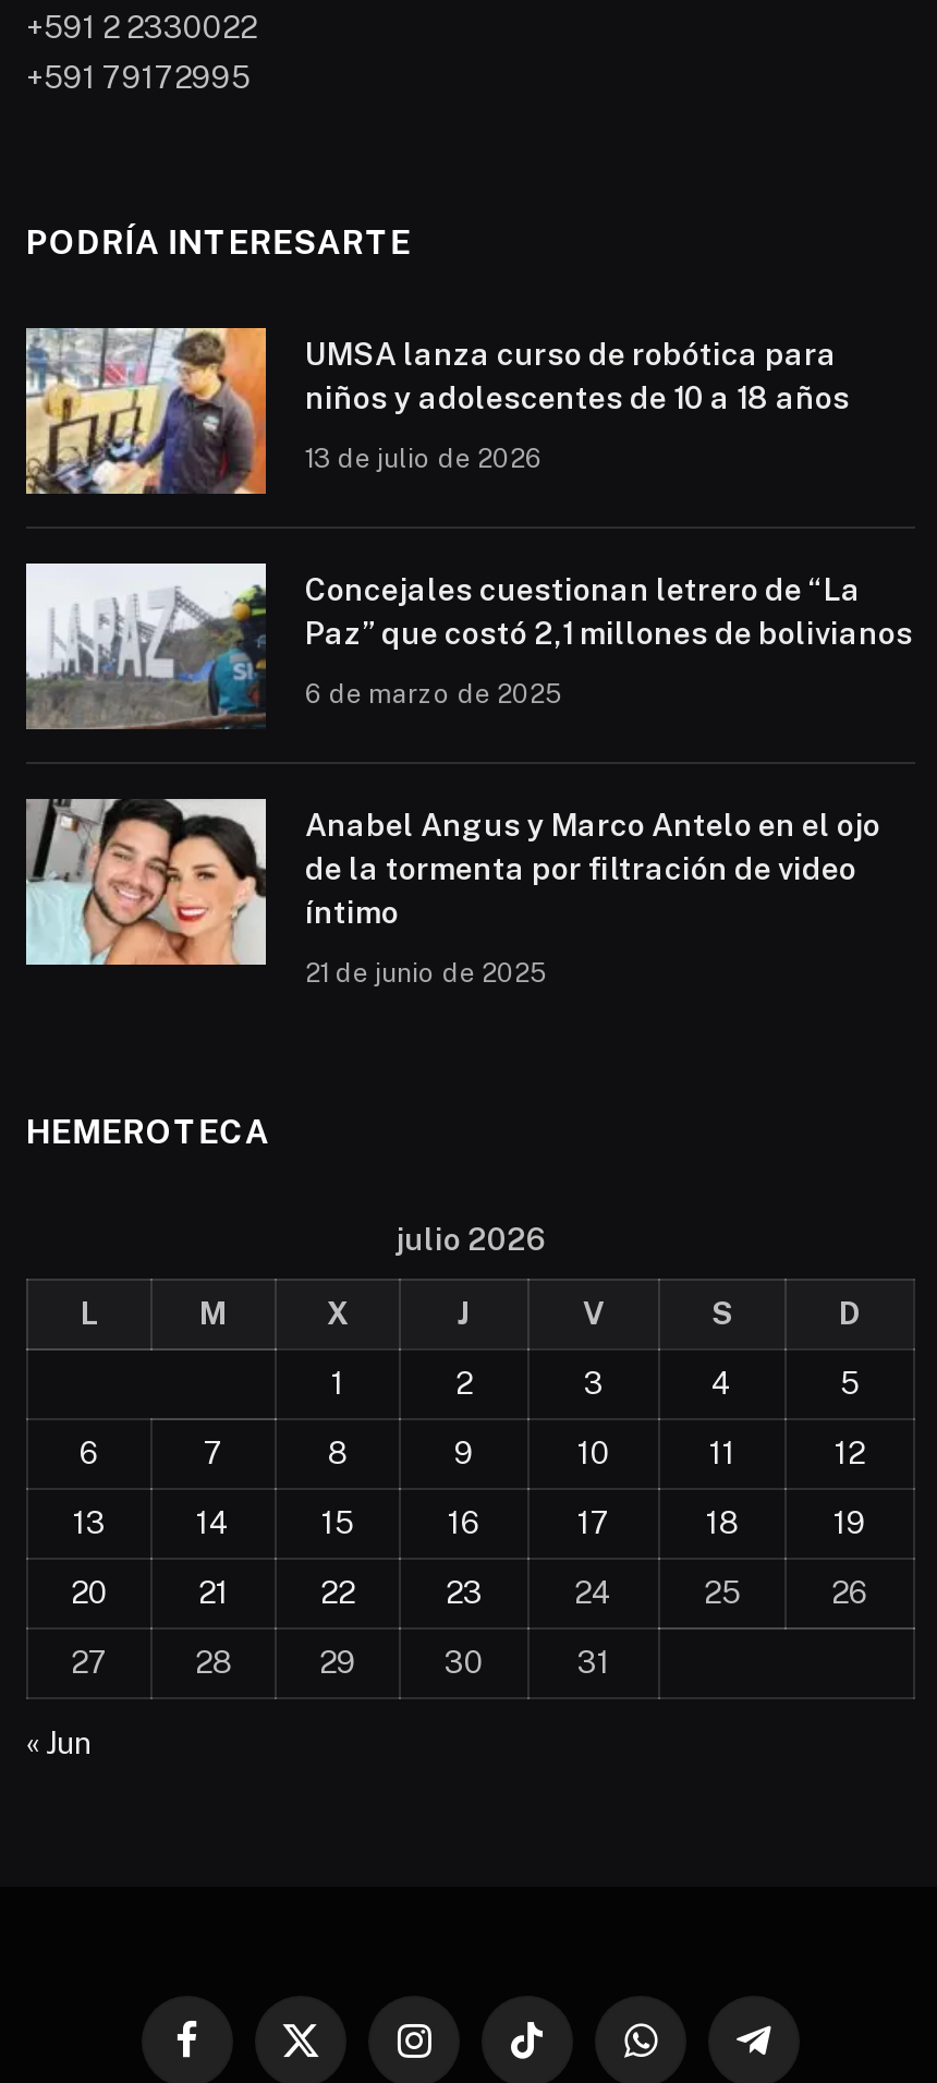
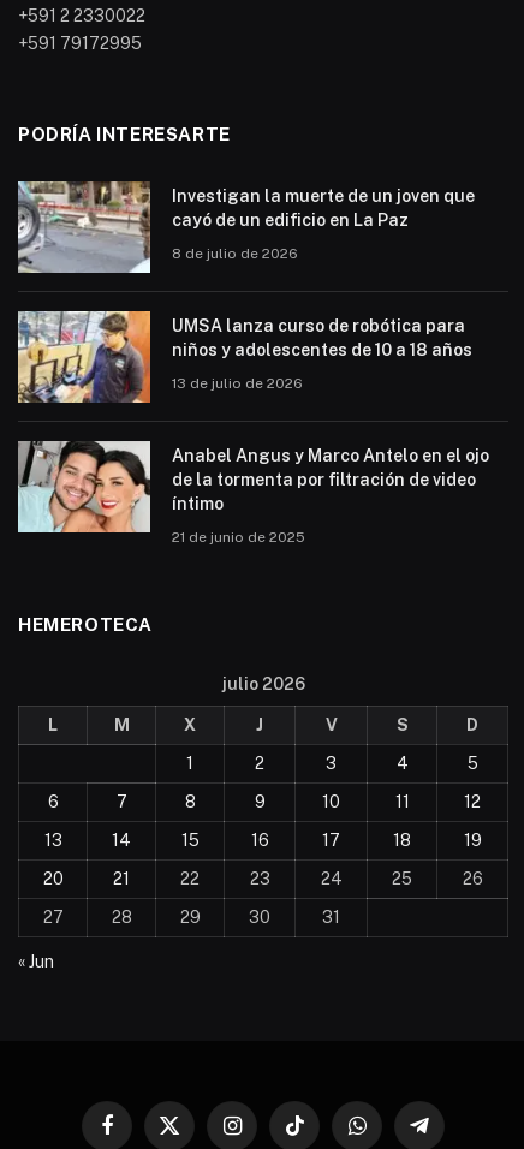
none -> [17,181,475,274] [image] | Investigan la muerte de un joven que | cayó de un edificio en La Paz | 8 de julio de 2026
moved [22,324,850,498] -> [16,309,472,405]: [image] | UMSA lanza curso de robótica para | niños y adolescentes de 10 a 18 años | 13 de julio de 2026
[26,564,913,729] [image] | Concejales cuestionan letrero de “La | Paz” que costó 2,1 millones de bolivianos | 6 de marzo de 2025 -> none

